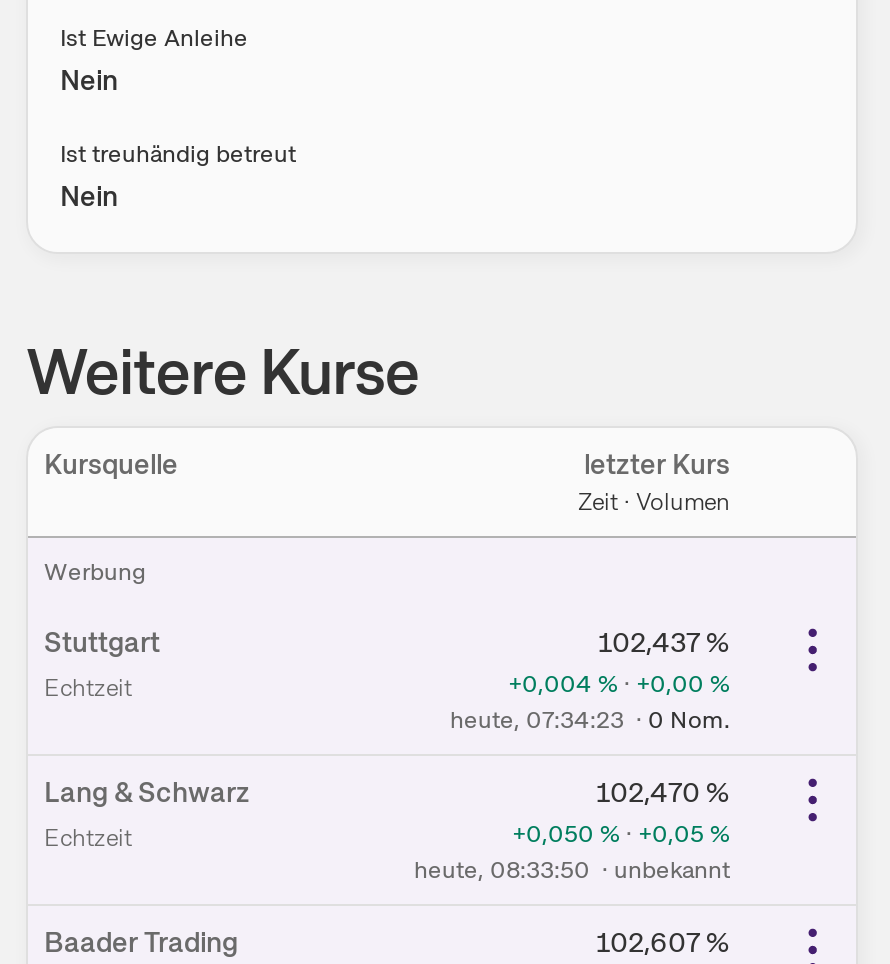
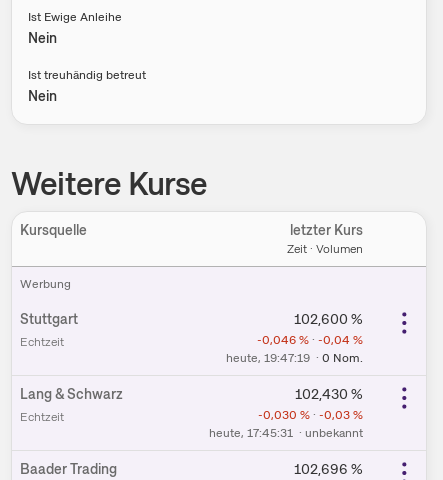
[598,624,730,660] 102,437 % -> [294,310,363,328] 102,600 %
[508,668,730,700] +0,004 % · +0,00 % -> [257,332,363,348] -0,046 % · -0,04 %
[450,704,730,736] heute, 07:34:23 · 0 Nom. -> [226,350,363,366] heute, 19:47:19 · 0 Nom.
[596,774,730,810] 102,470 % -> [295,385,363,403] 102,430 %
[512,818,730,850] +0,050 % · +0,05 % -> [258,407,363,423] -0,030 % · -0,03 %
[414,854,730,886] heute, 08:33:50 · unbekannt -> [209,425,363,441] heute, 17:45:31 · unbekannt
[596,924,730,960] 102,607 % -> [294,460,363,478] 102,696 %

